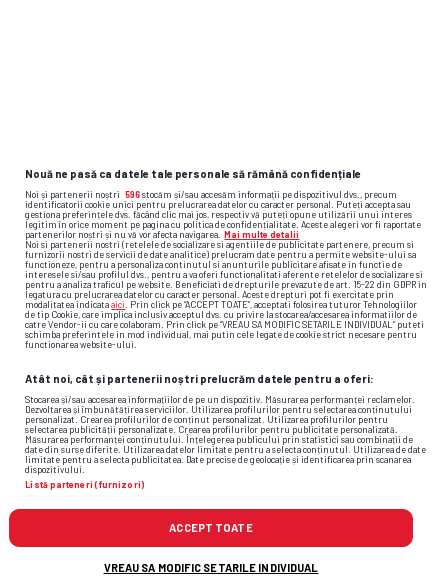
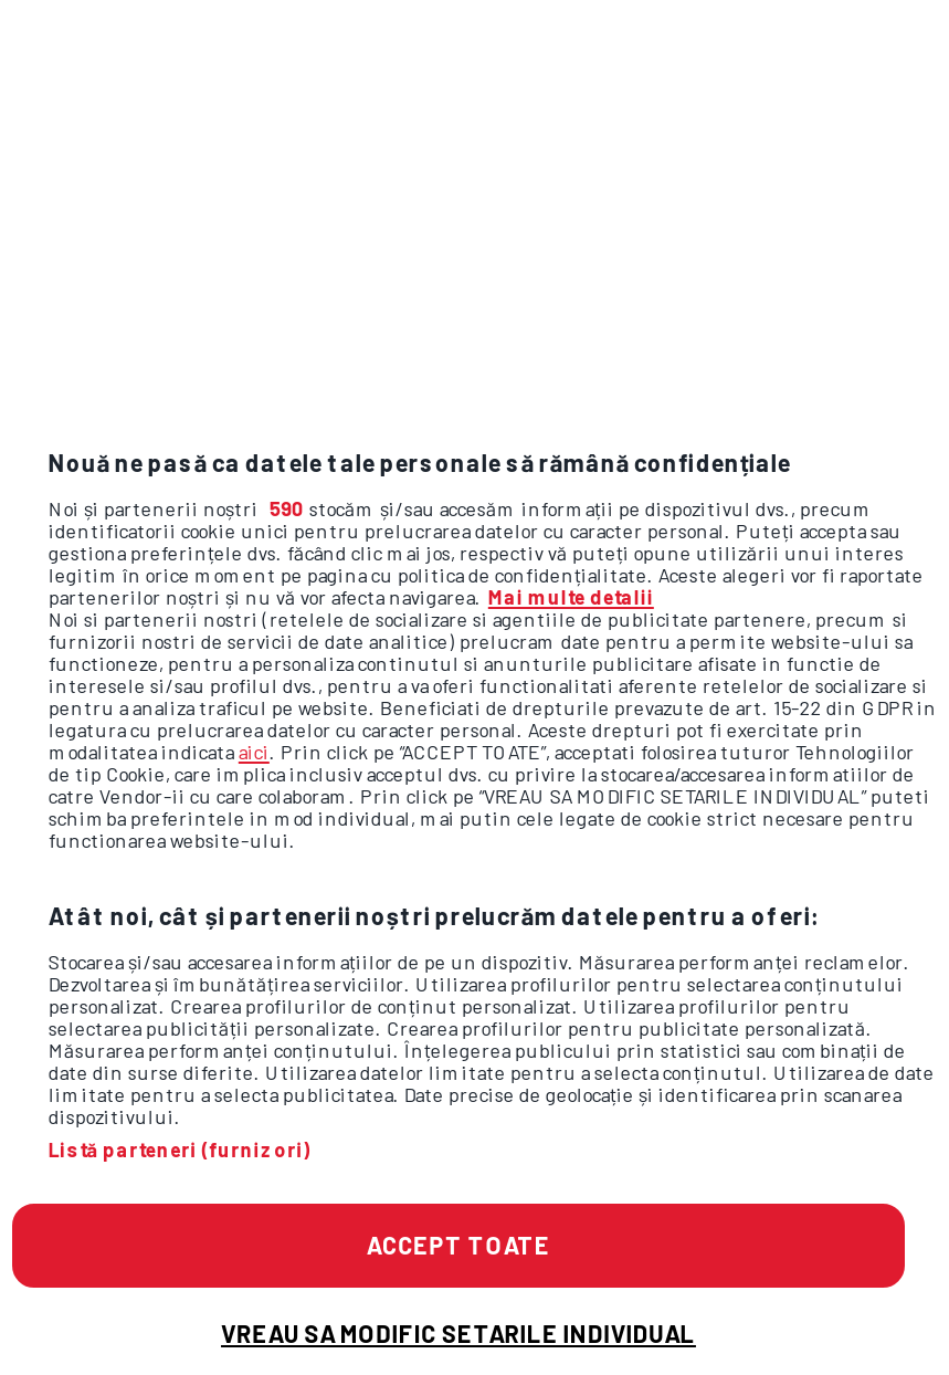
[25,188,397,199] Noi și partenerii noștri 596 stocăm și/sau accesăm informații pe dispozitivul dvs., precum -> [48,495,873,519] Noi și partenerii noștri 590 stocăm și/sau accesăm informații pe dispozitivul dvs., precum

